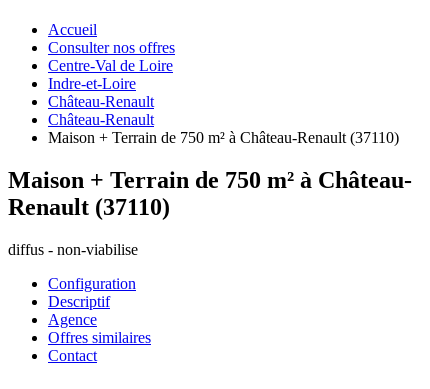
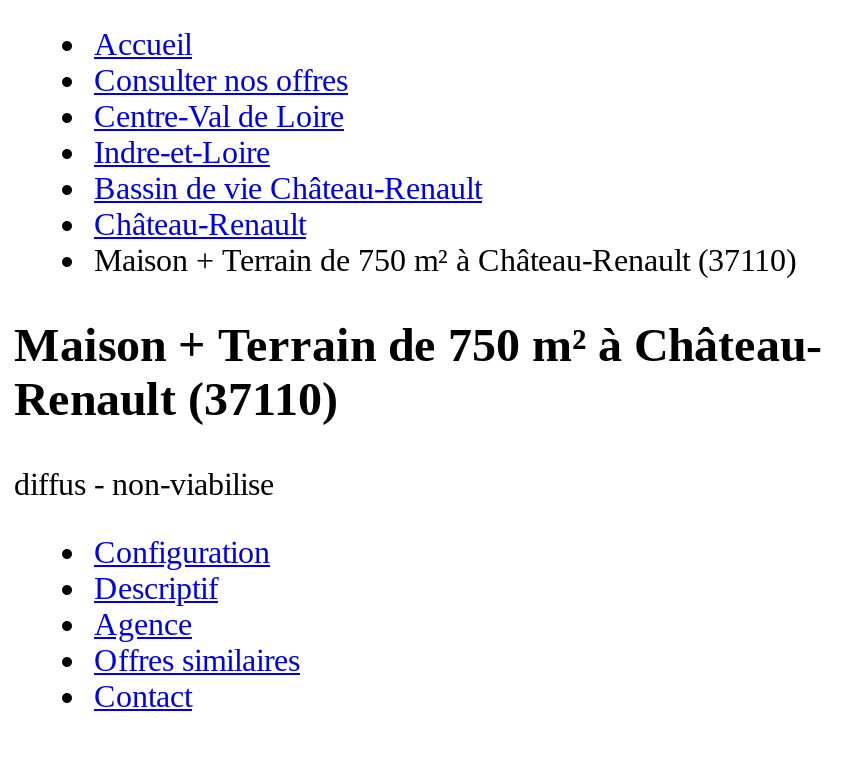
[48,93,154,110] Château-Renault -> [94,171,482,205] Bassin de vie Château-Renault

